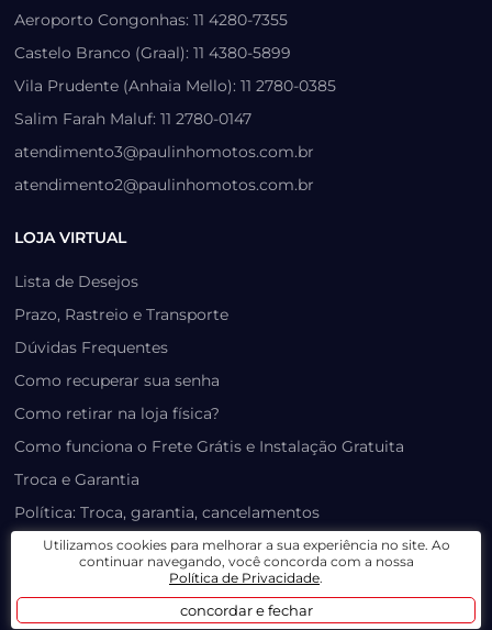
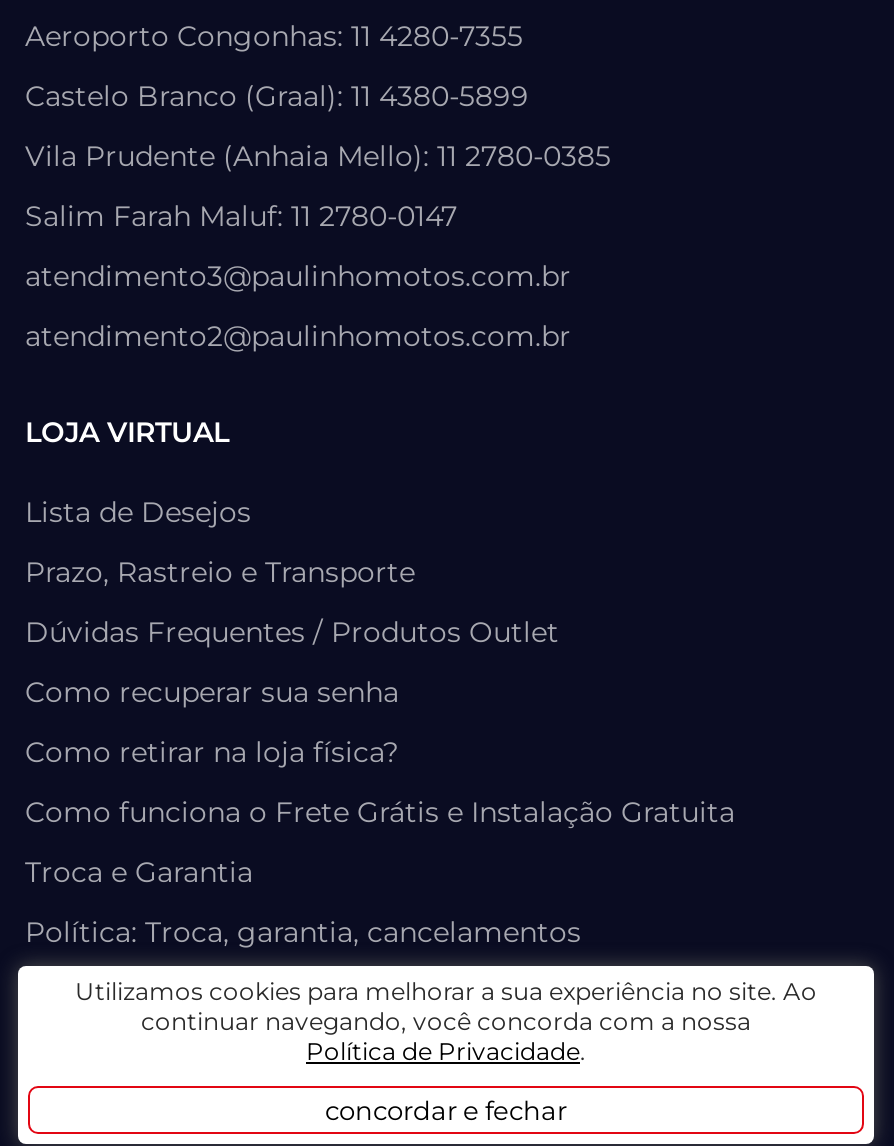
[15,338,168,358] Dúvidas Frequentes -> [25,614,559,650] Dúvidas Frequentes / Produtos Outlet

